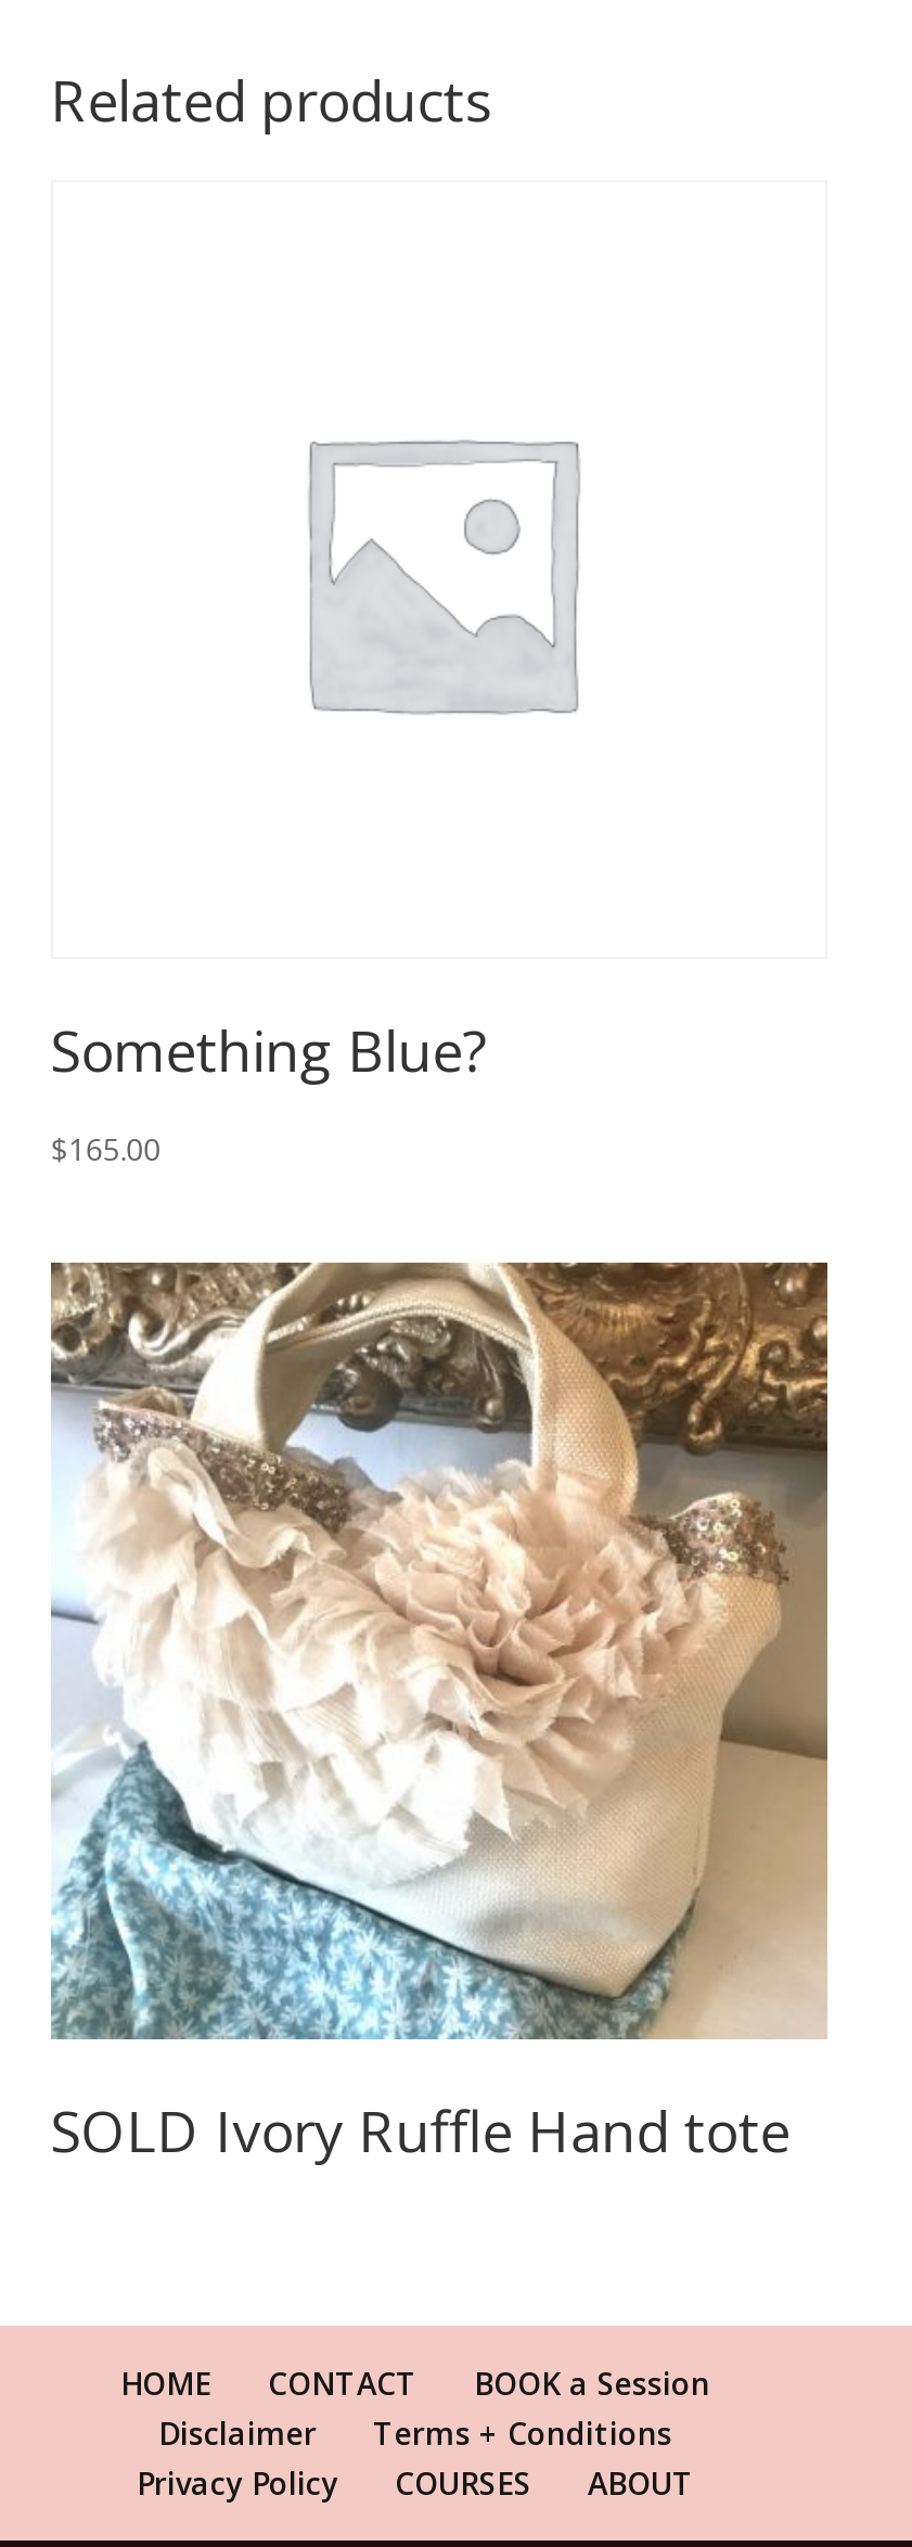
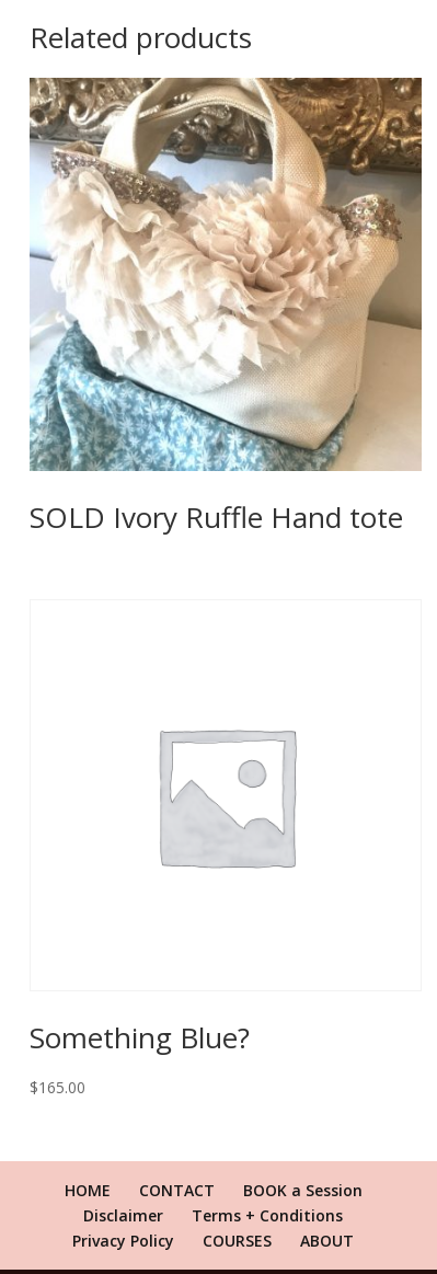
moved [51,1011,486,1169] -> [29,1018,249,1098]: Something Blue? | $165.00
moved [49,1260,830,2170] -> [28,77,423,537]: [image] | SOLD Ivory Ruffle Hand tote

